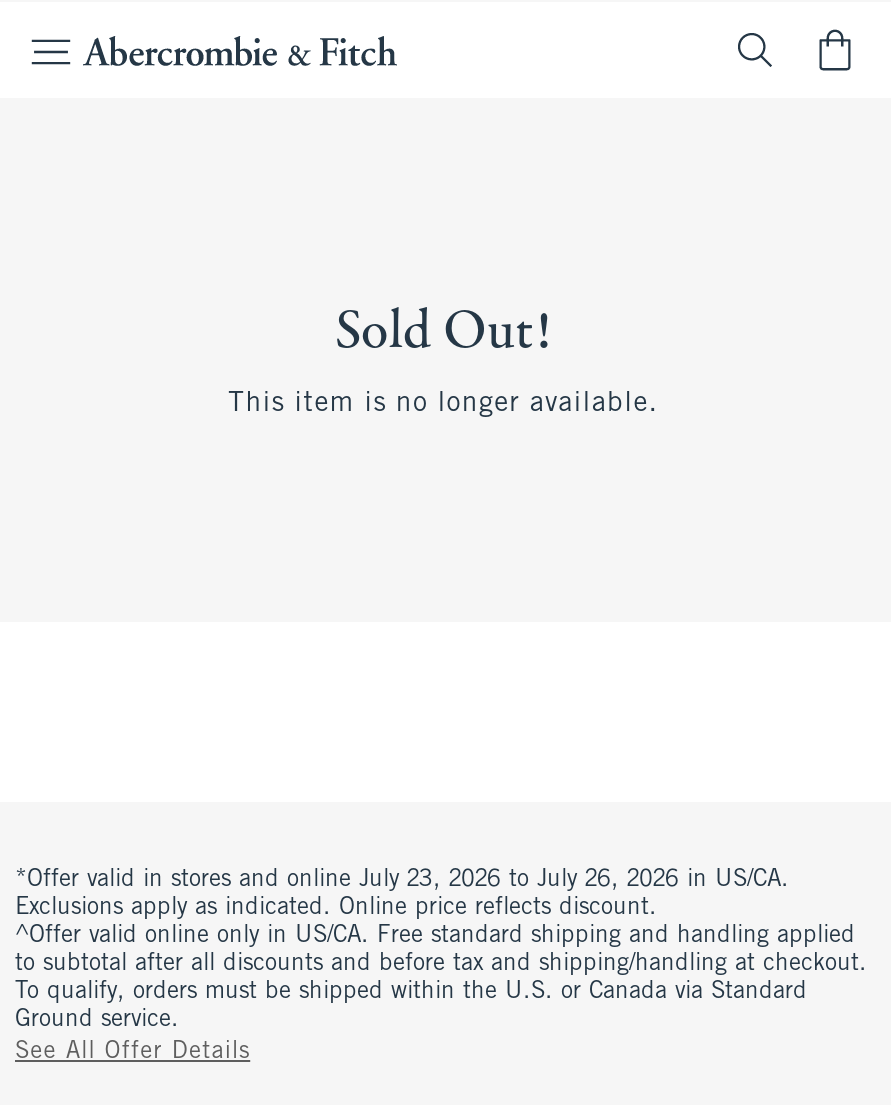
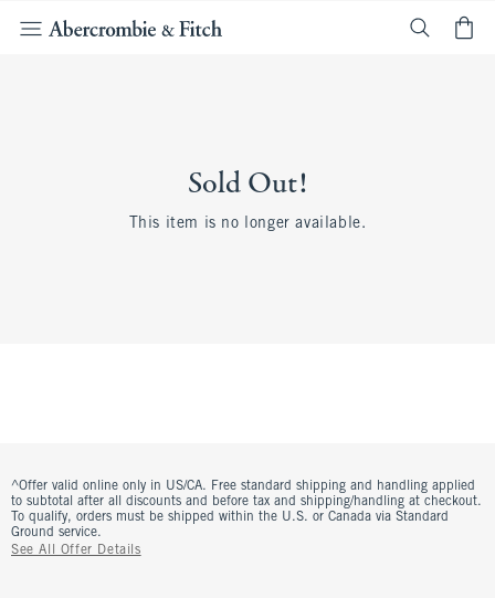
[15,868,789,920] *Offer valid in stores and online July 23, 2026 to July 26, 2026 in US/CA. | Exclusions apply as indicated. Online price reflects discount. -> none

